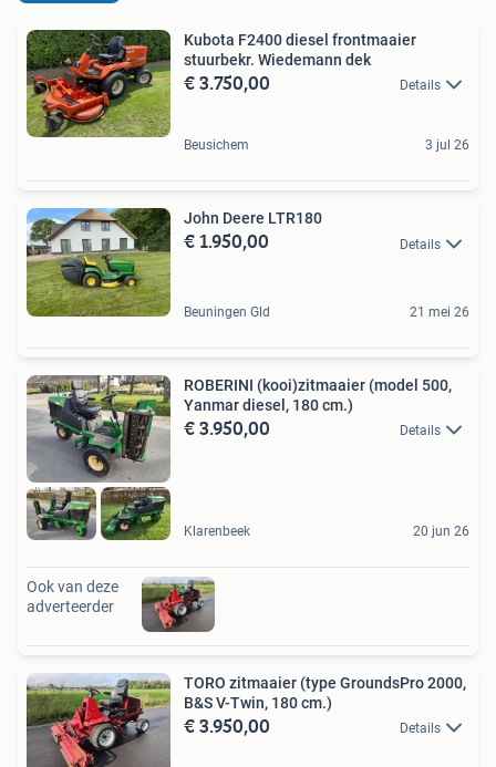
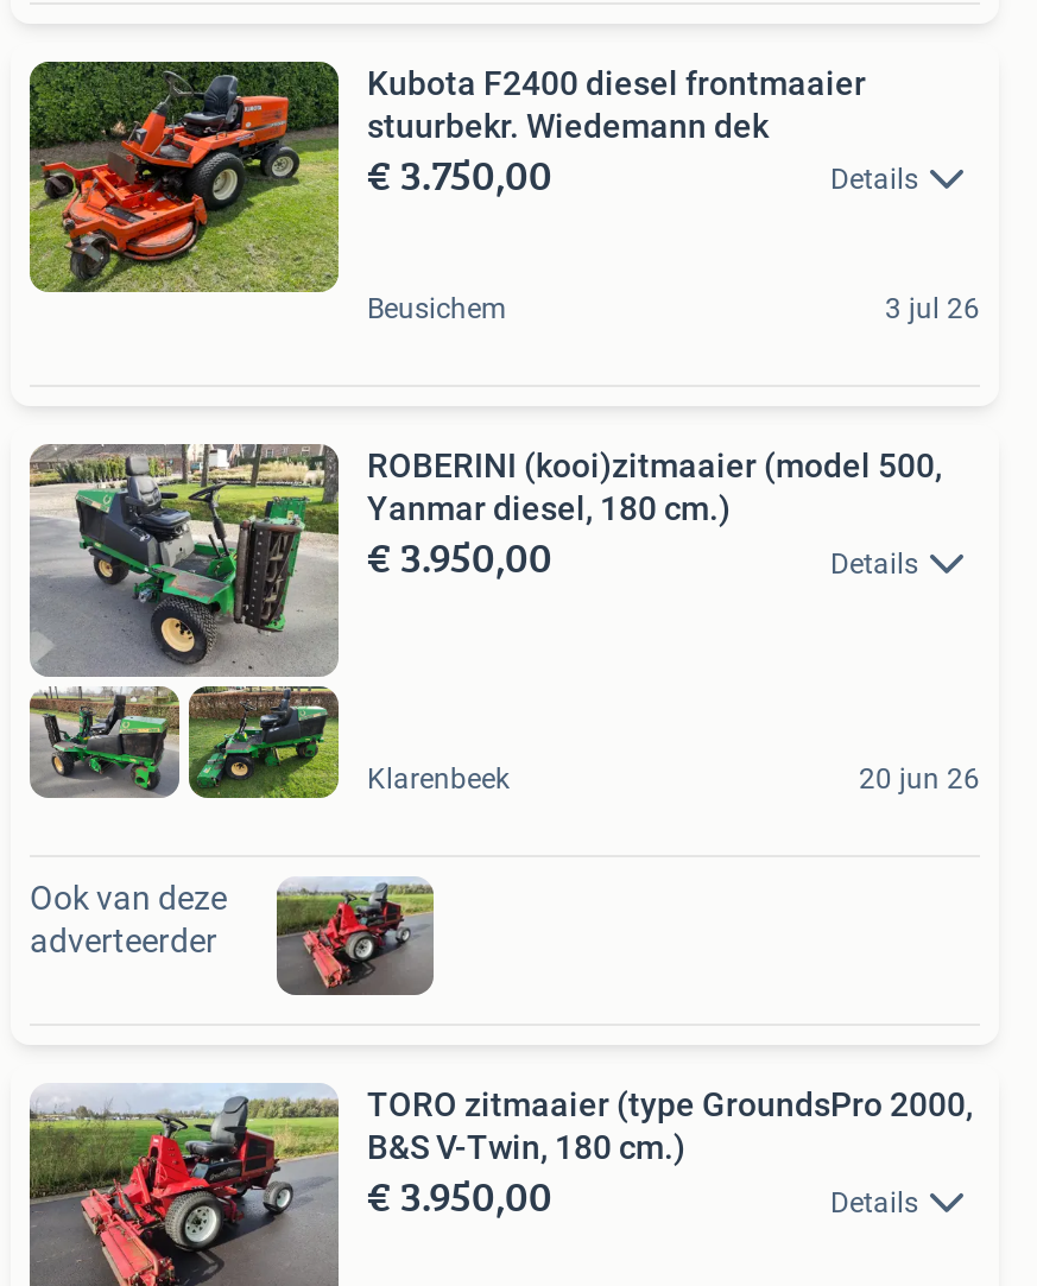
[27,207,441,318] [image] | John Deere LTR180 | € 1.950,00 | Details -> none
[184,304,469,319] Beuningen Gld | 21 mei 26 -> none

